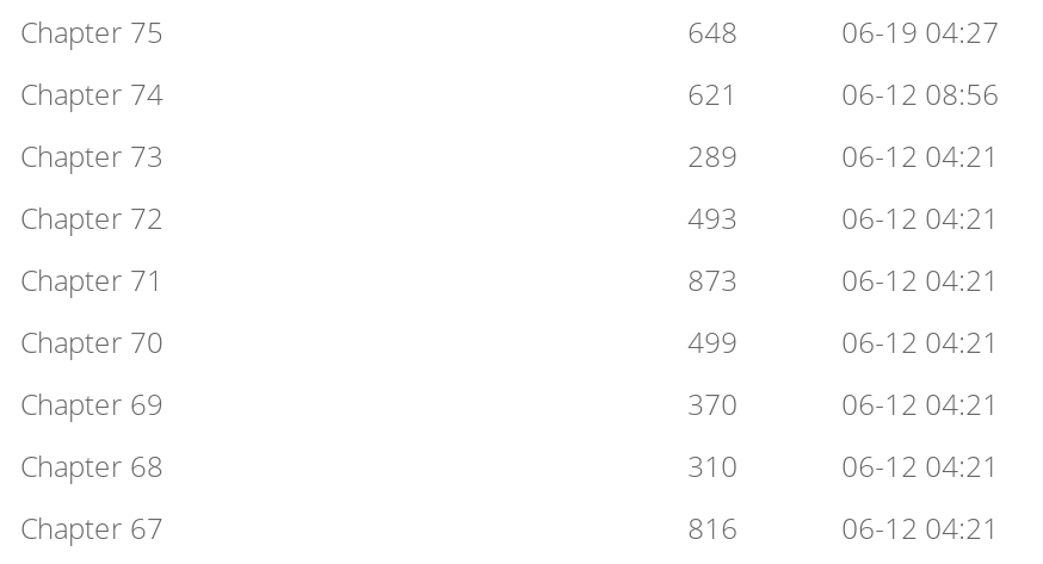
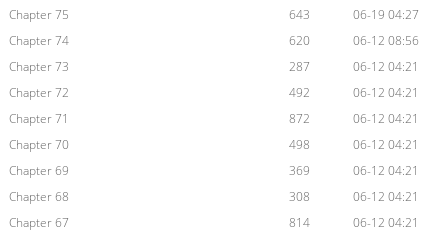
[688,13,738,53] 648 -> [289,6,310,23] 643
[688,75,738,115] 621 -> [289,32,310,49] 620
[688,137,738,177] 289 -> [289,58,310,75] 287
[688,199,738,239] 493 -> [289,84,310,101] 492
[688,261,738,301] 873 -> [289,110,310,127] 872
[688,323,738,363] 499 -> [289,136,310,153] 498
[688,385,738,425] 370 -> [289,162,310,179] 369
[688,447,738,487] 310 -> [289,188,310,205] 308
[688,509,738,549] 816 -> [289,214,310,231] 814

